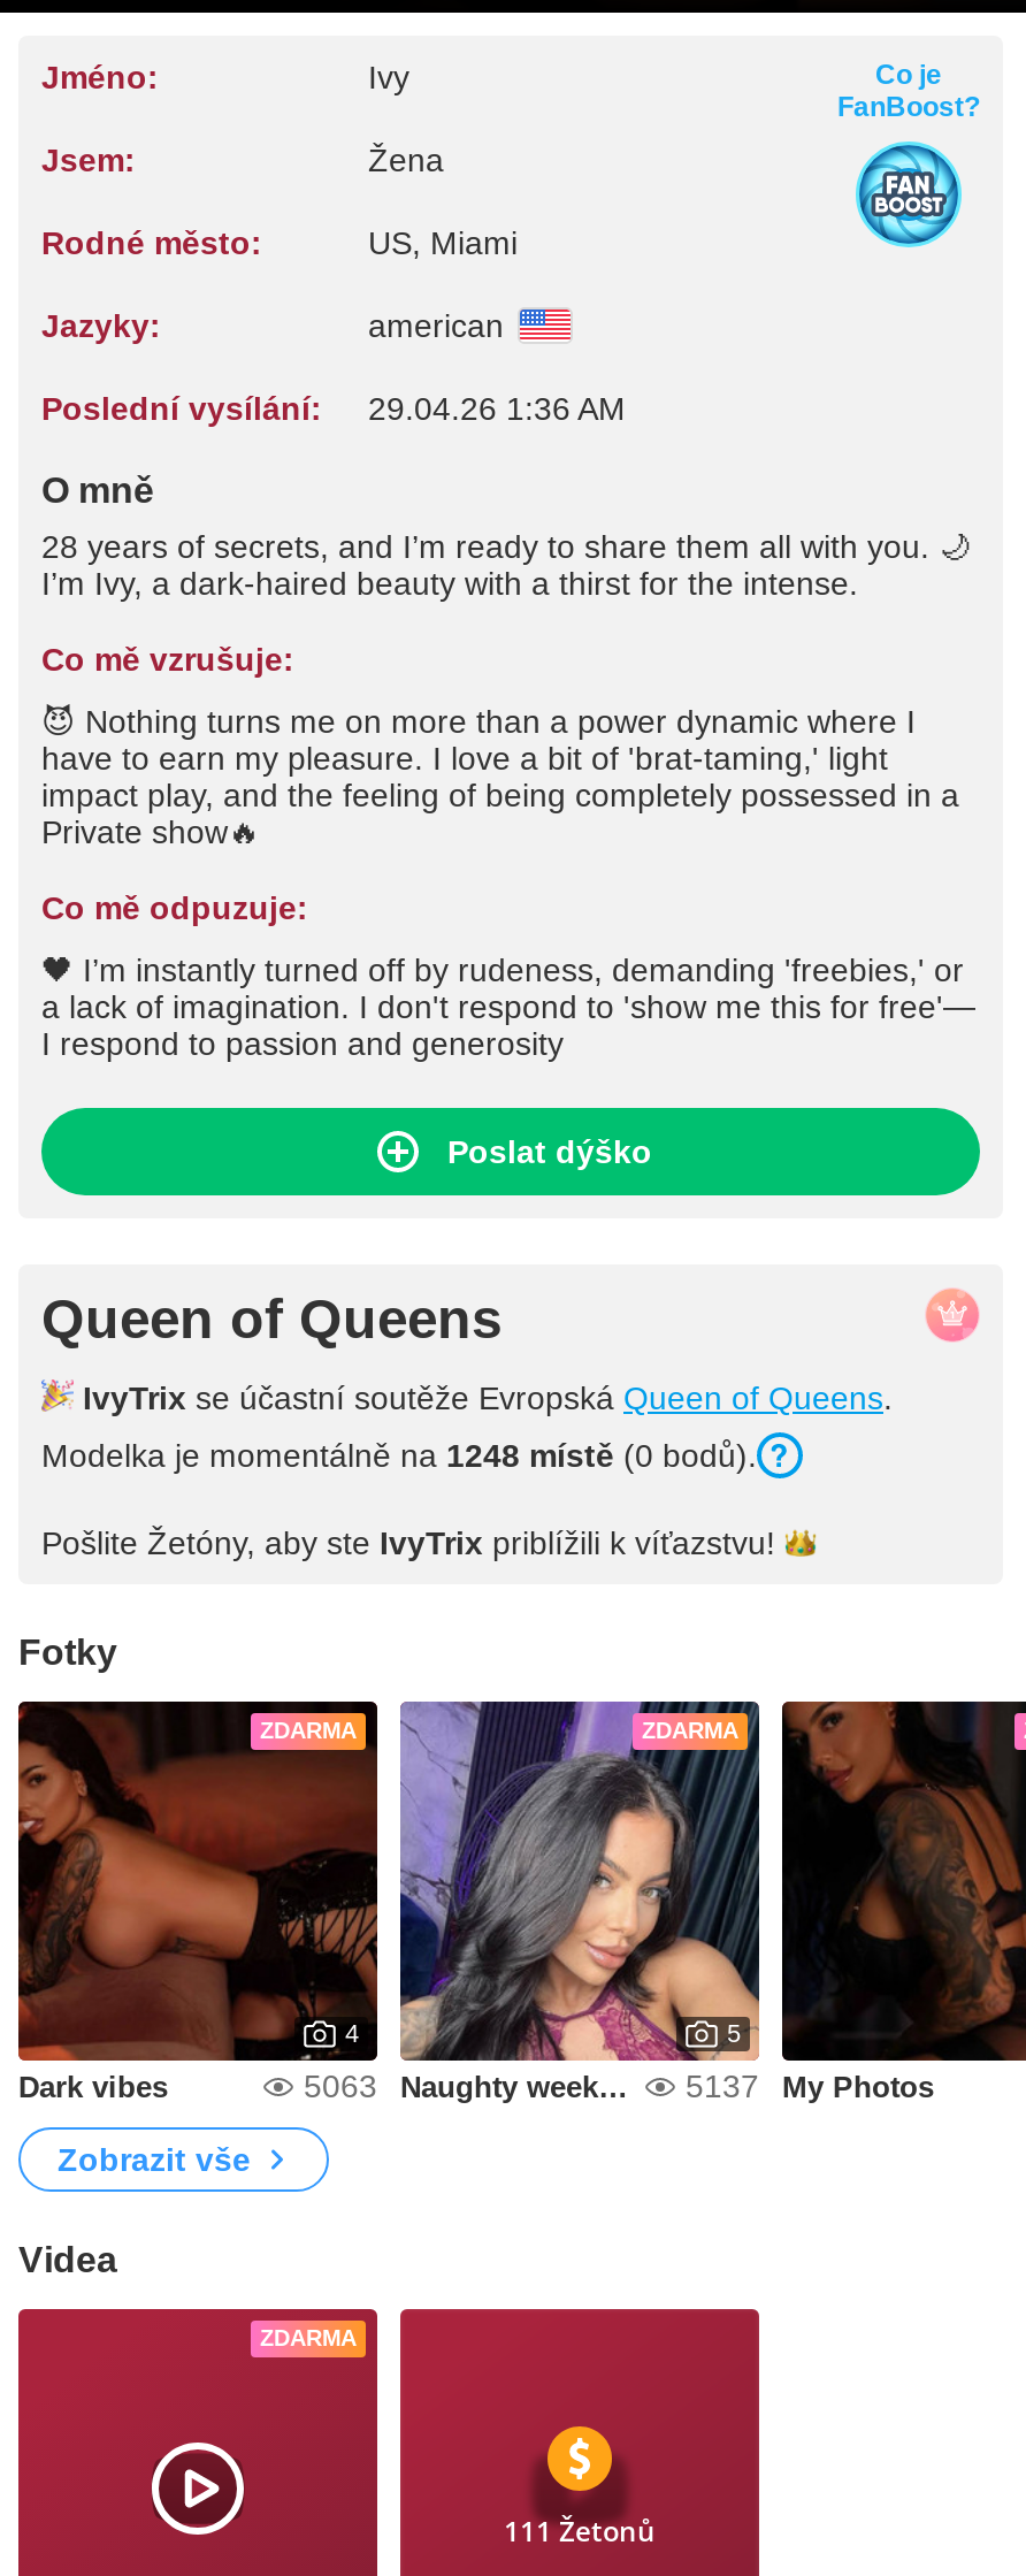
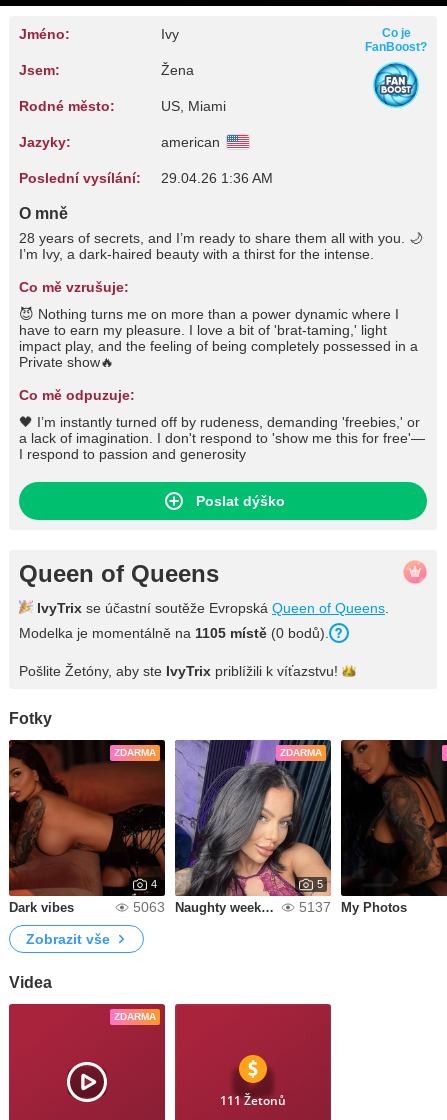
[41,1437,757,1474] Modelka je momentálně na 1248 místě (0 bodů). -> [19,625,329,641] Modelka je momentálně na 1105 místě (0 bodů).

